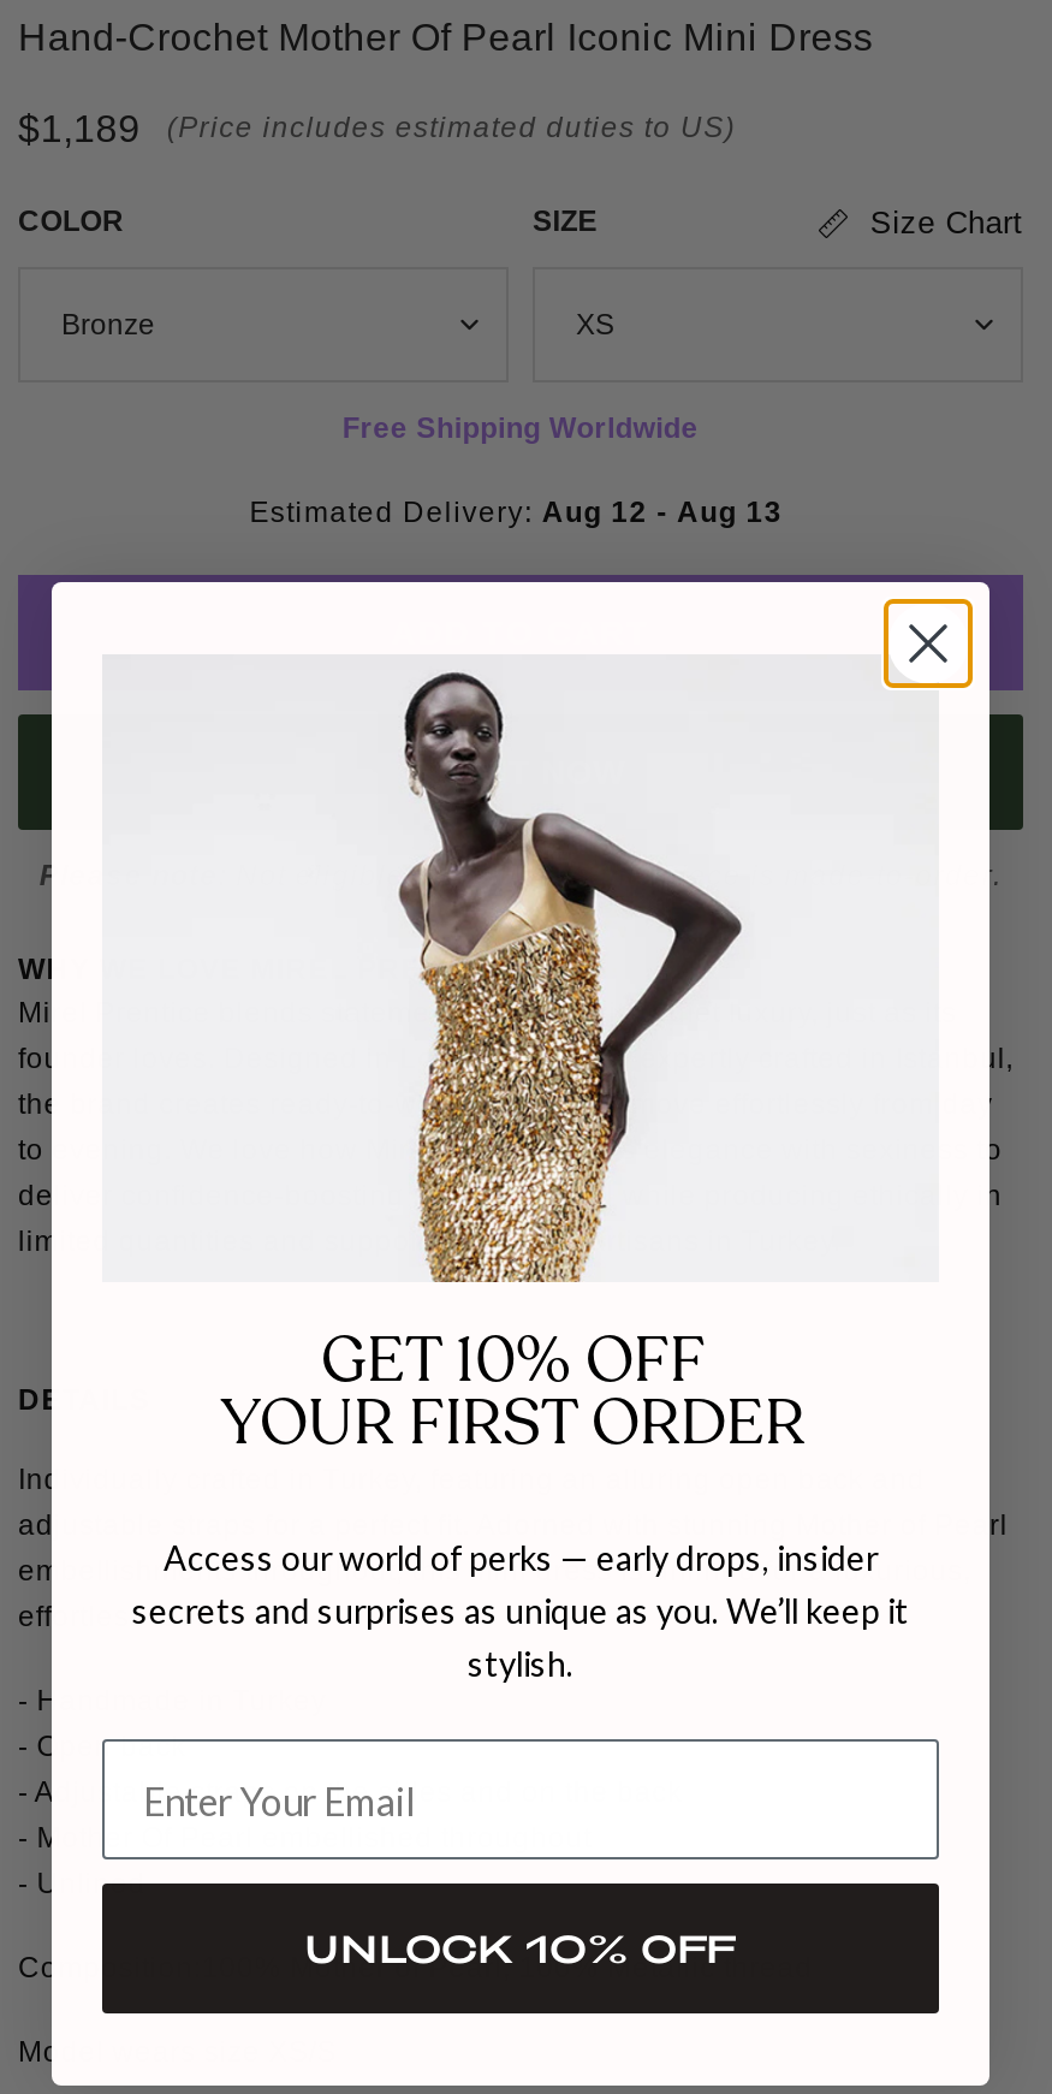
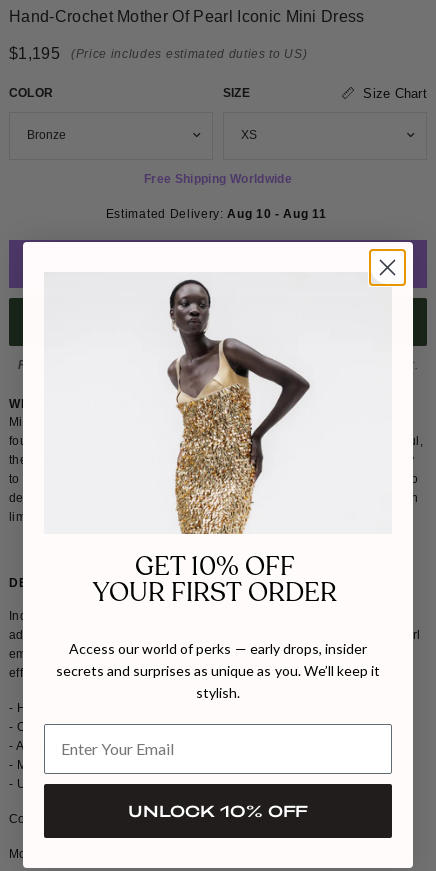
[18,108,736,149] $1,189 (Price includes estimated duties to US) -> [9,45,307,62] $1,195 (Price includes estimated duties to US)
[249,497,792,530] Estimated Delivery: Aug 12 - Aug 13 -> [106,206,330,220] Estimated Delivery: Aug 10 - Aug 11

